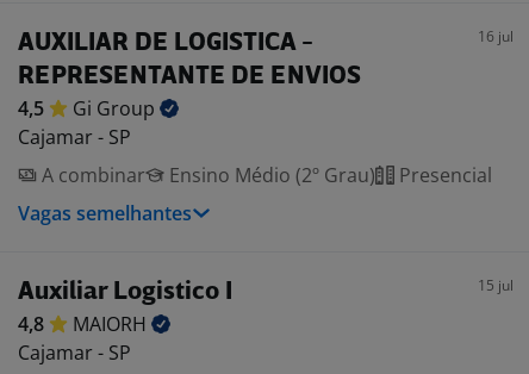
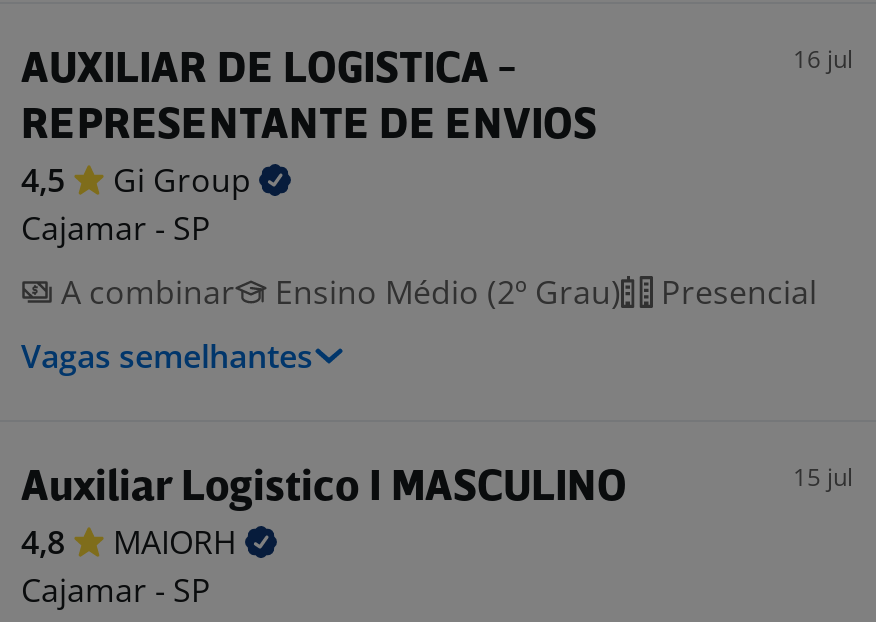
[18,280,232,305] Auxiliar Logistico I -> [21,468,627,510] Auxiliar Logistico I MASCULINO

